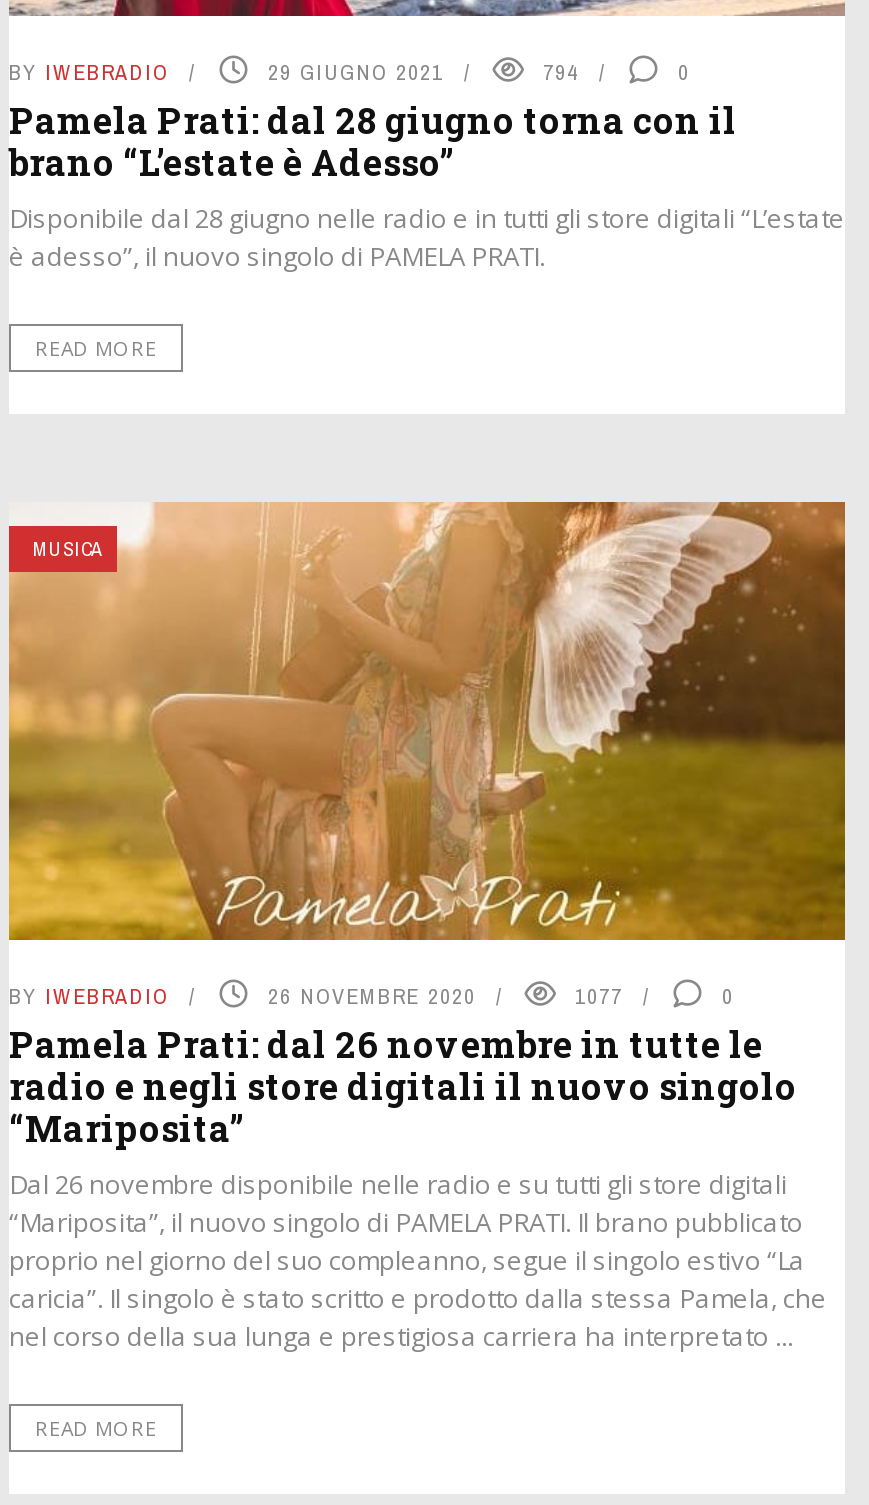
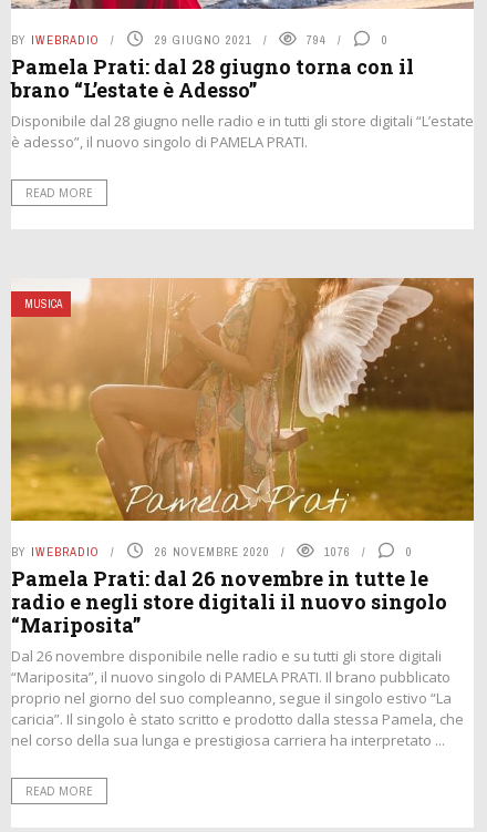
[575,983,623,1011] 1077 -> [324,544,351,560] 1076

